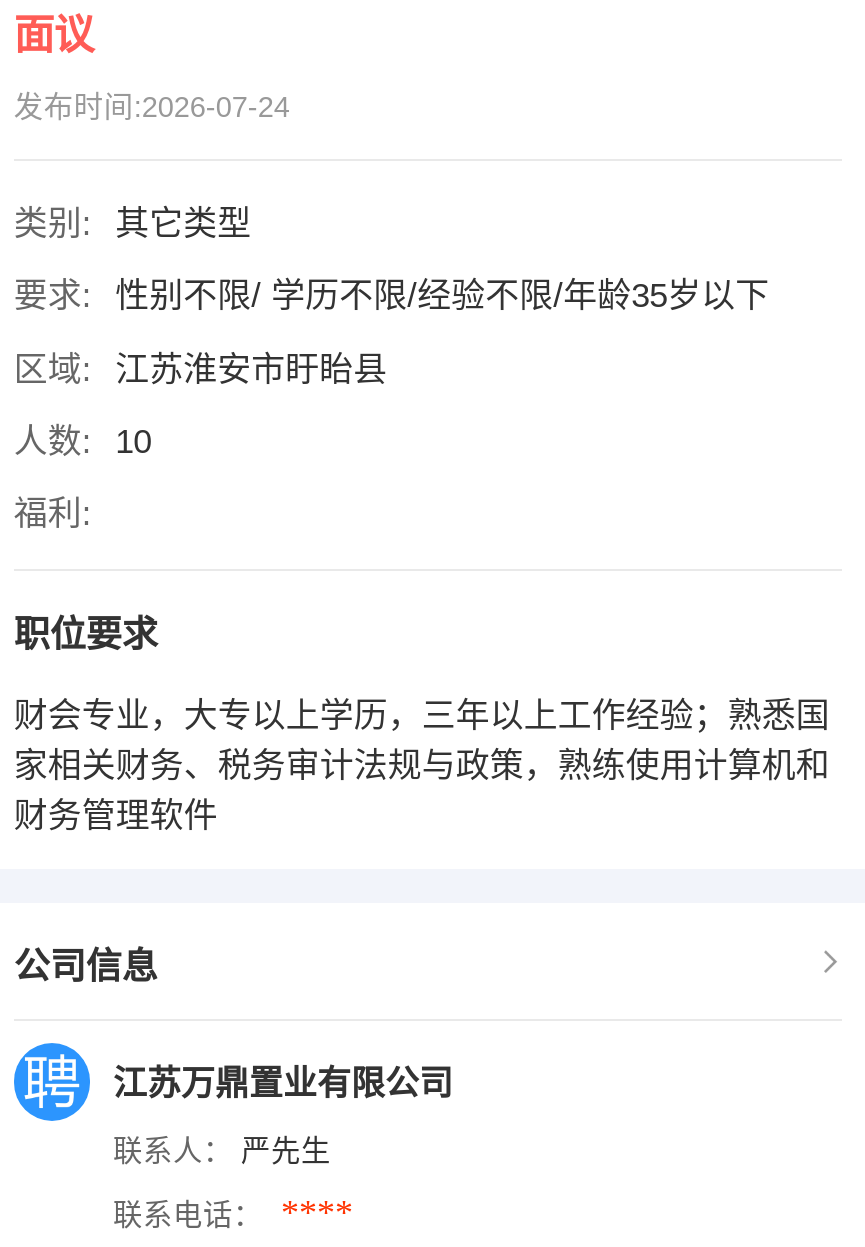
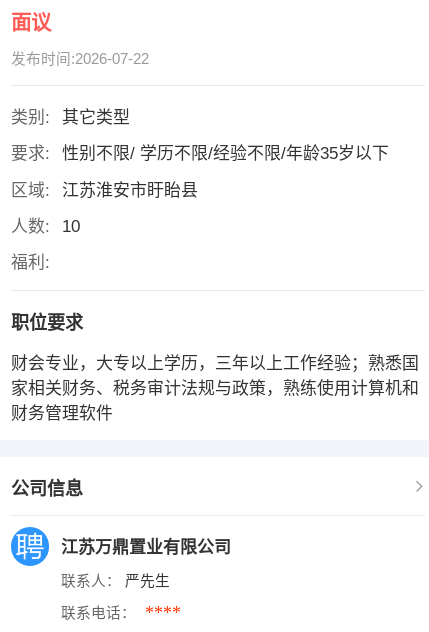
[14,91,290,123] 发布时间:2026-07-24 -> [11,51,149,67] 发布时间:2026-07-22

